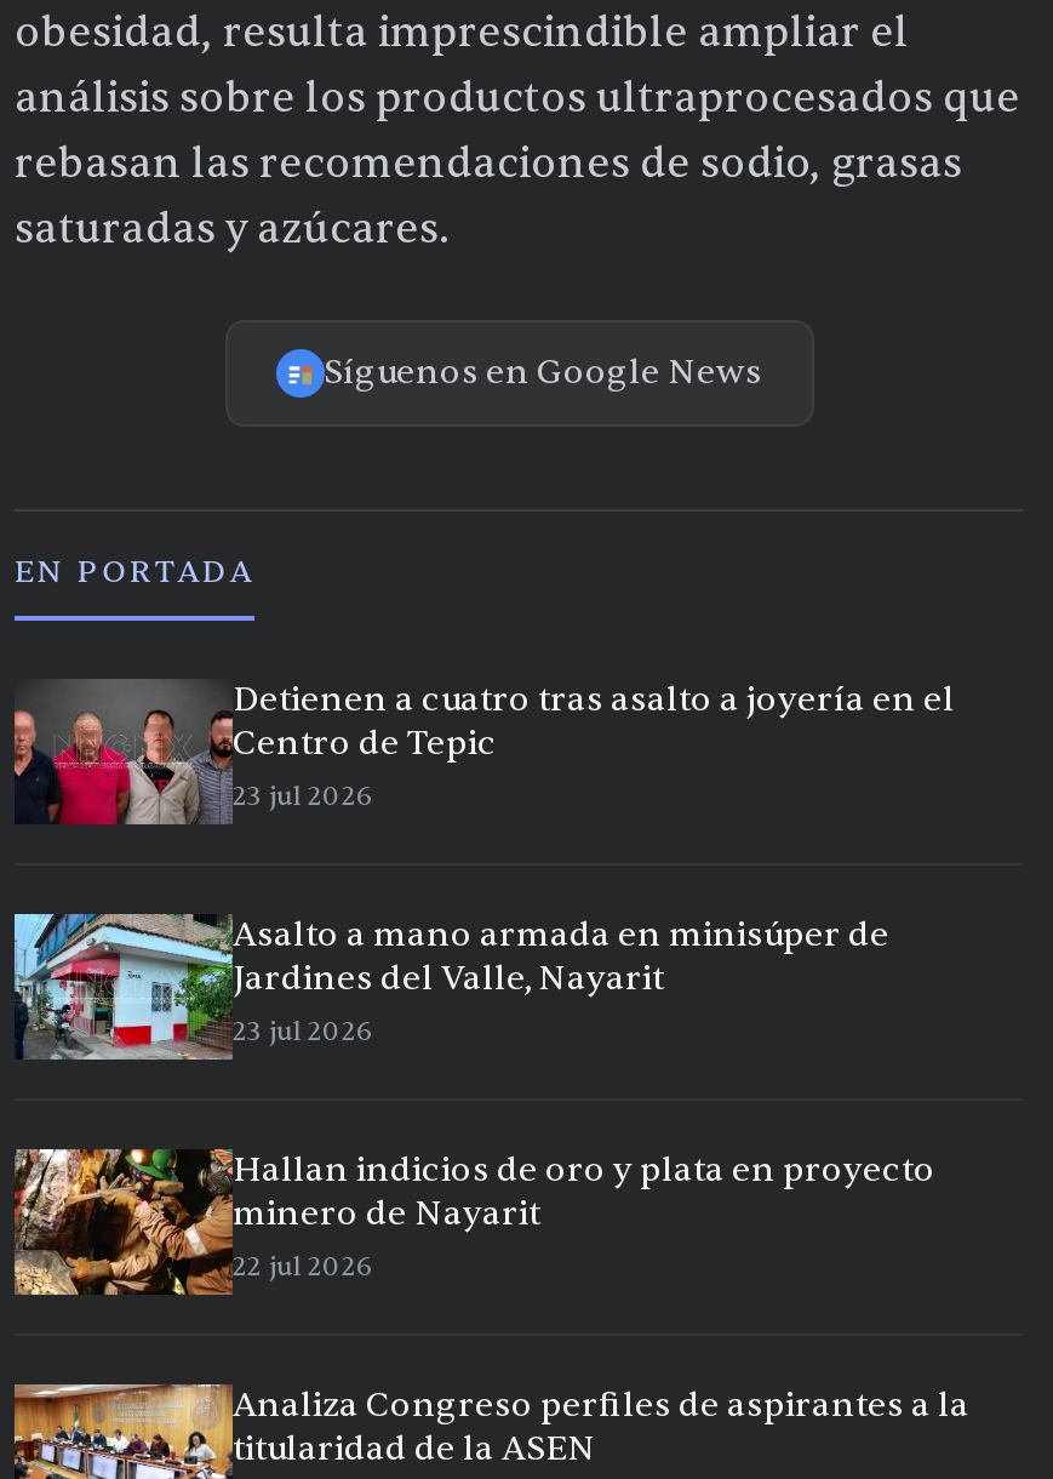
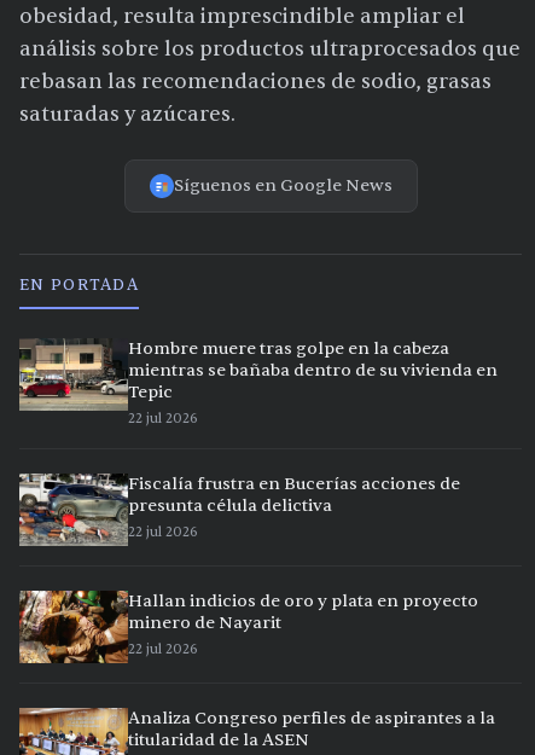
[15,679,955,827] [image] | Detienen a cuatro tras asalto a joyería en el | Centro de Tepic | 23 jul 2026 -> [18,339,498,428] [image] | Hombre muere tras golpe en la cabeza | mientras se bañaba dentro de su vivienda en | Tepic | 22 jul 2026
[12,912,889,1060] [image] | Asalto a mano armada en minisúper de | Jardines del Valle, Nayarit | 23 jul 2026 -> [18,472,460,547] [image] | Fiscalía frustra en Bucerías acciones de | presunta célula delictiva | 22 jul 2026

